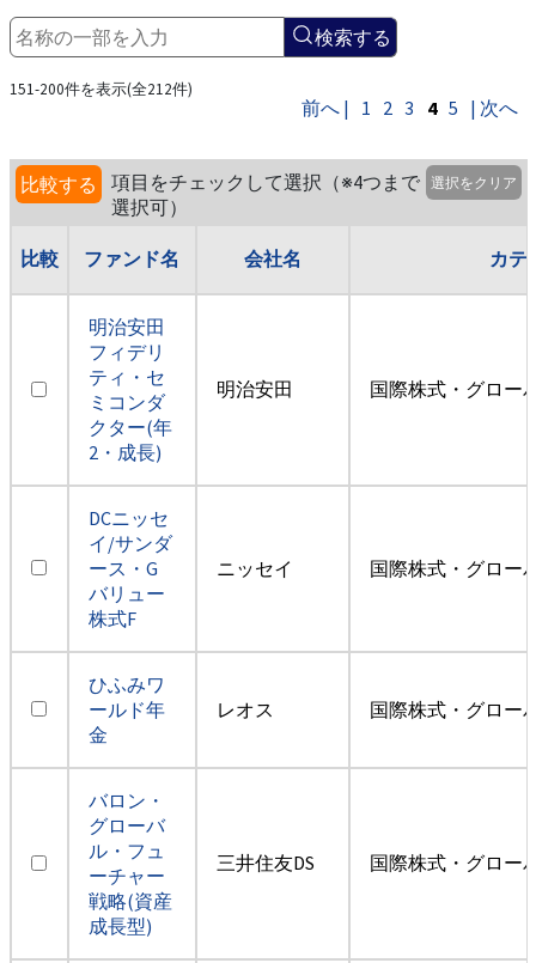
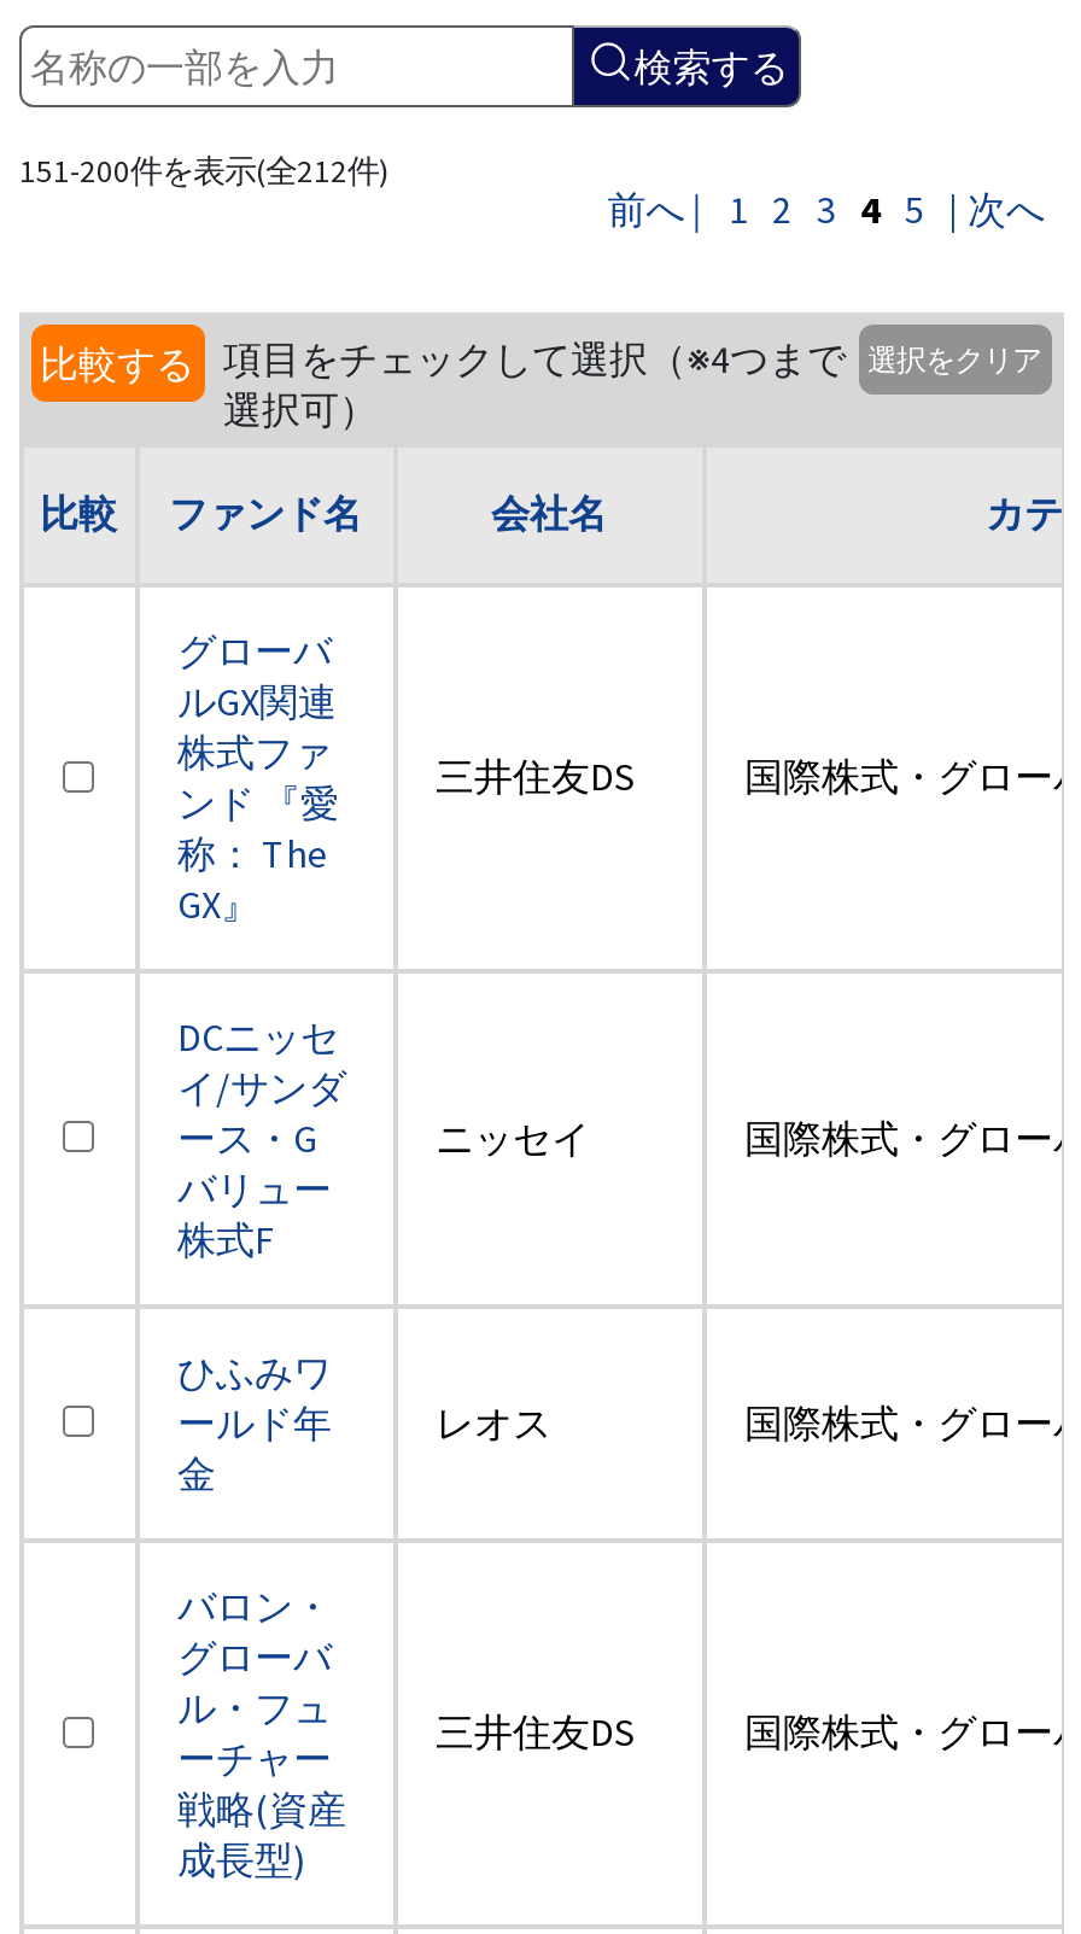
[88,314,172,464] 明治安田 | フィデリ | ティ・セ | ミコンダ | クター(年 | 2・成長) -> [177,625,339,927] グローバ | ルGX関連 | 株式ファ | ンド 『愛 | 称： The | GX』
[216,376,293,400] 明治安田 -> [436,751,633,799] 三井住友DS

